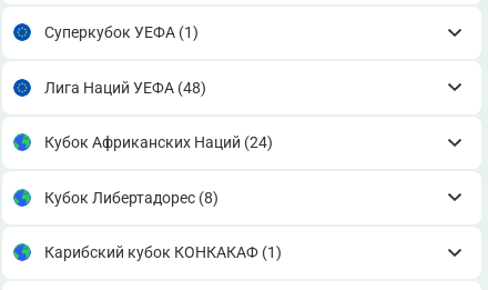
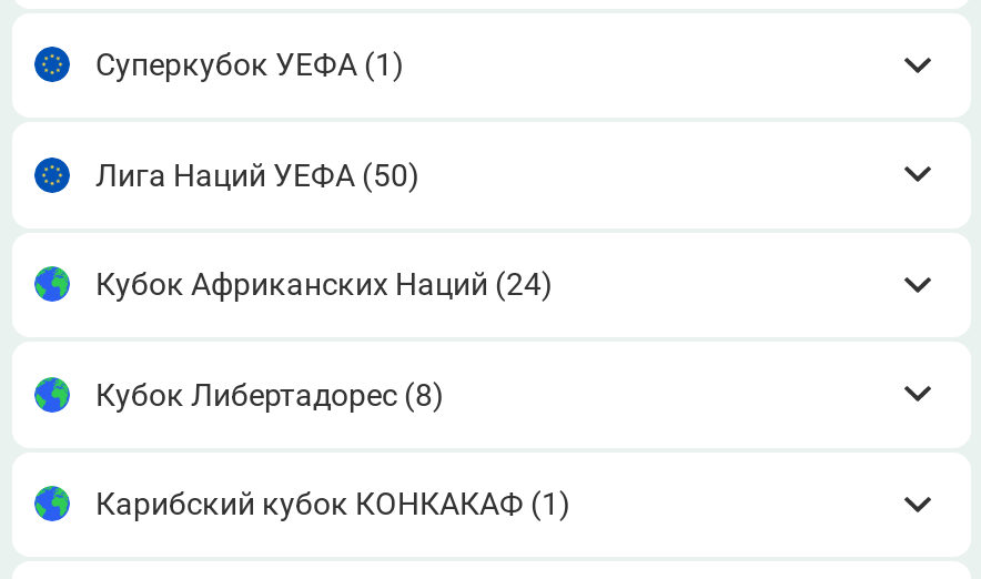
[44,79,206,96] Лига Наций УЕФА (48) -> [95,157,419,193] Лига Наций УЕФА (50)

